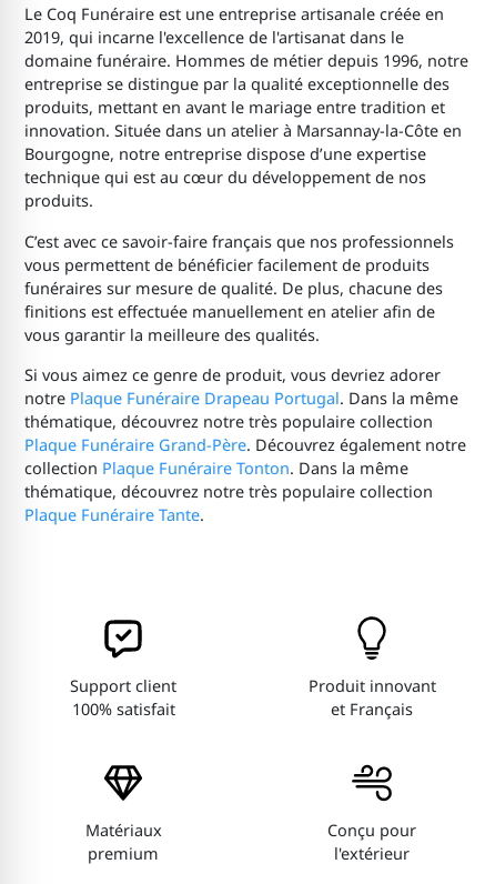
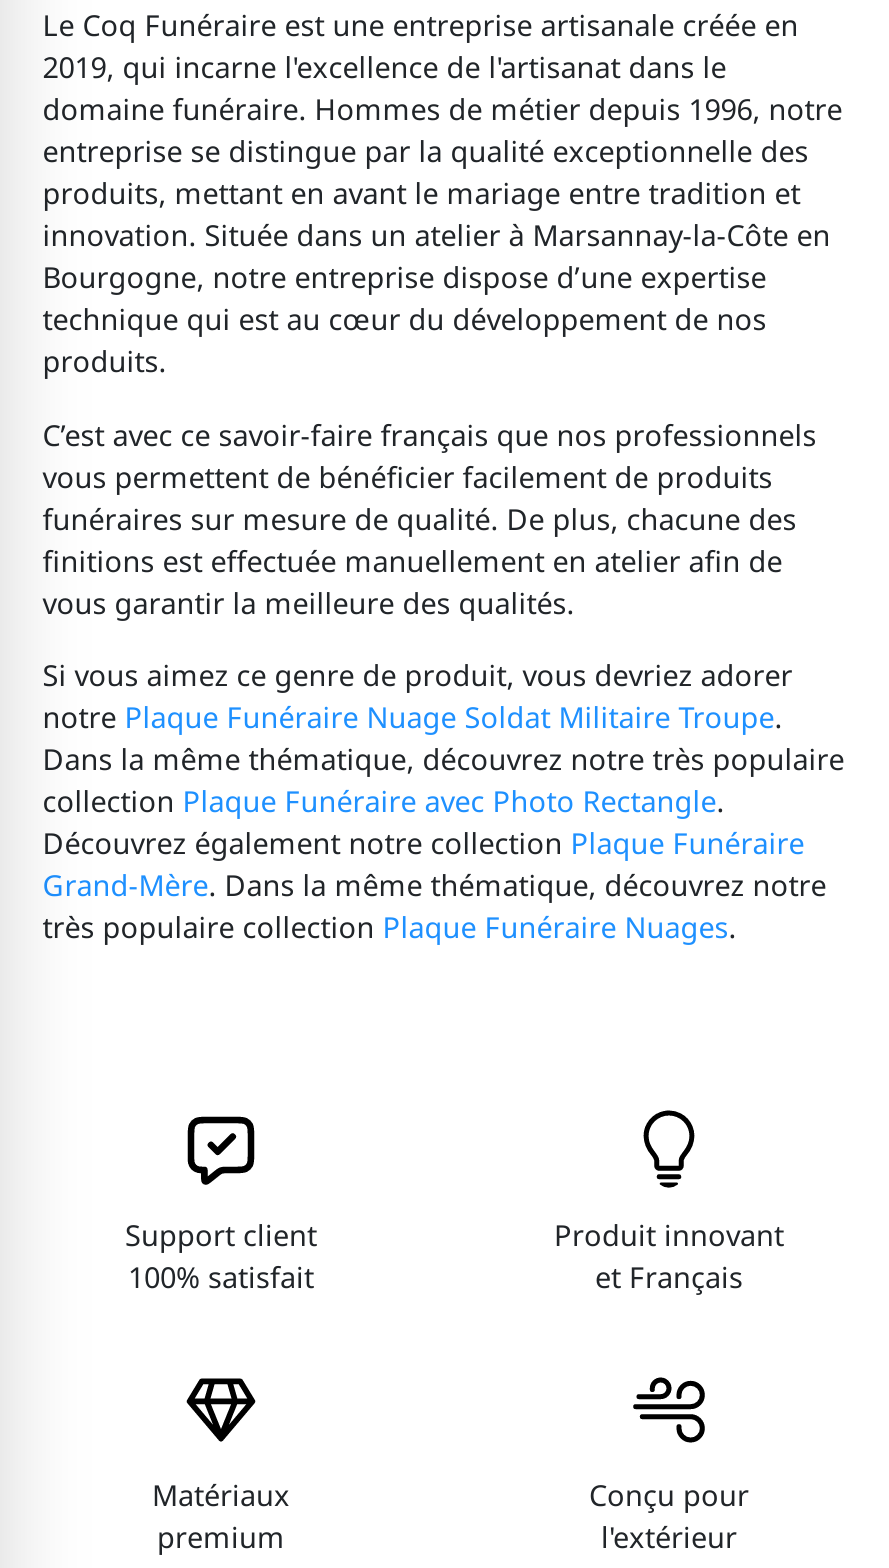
[24,387,466,525] notre Plaque Funéraire Drapeau Portugal. Dans la même | thématique, découvrez notre très populaire collection | Plaque Funéraire Grand-Père. Découvrez également notre | collection Plaque Funéraire Tonton. Dans la même | thématique, découvrez notre très populaire collection | Plaque Funéraire Tante. -> [43,697,845,945] notre Plaque Funéraire Nuage Soldat Militaire Troupe. | Dans la même thématique, découvrez notre très populaire | collection Plaque Funéraire avec Photo Rectangle. | Découvrez également notre collection Plaque Funéraire | Grand-Mère. Dans la même thématique, découvrez notre | très populaire collection Plaque Funéraire Nuages.

